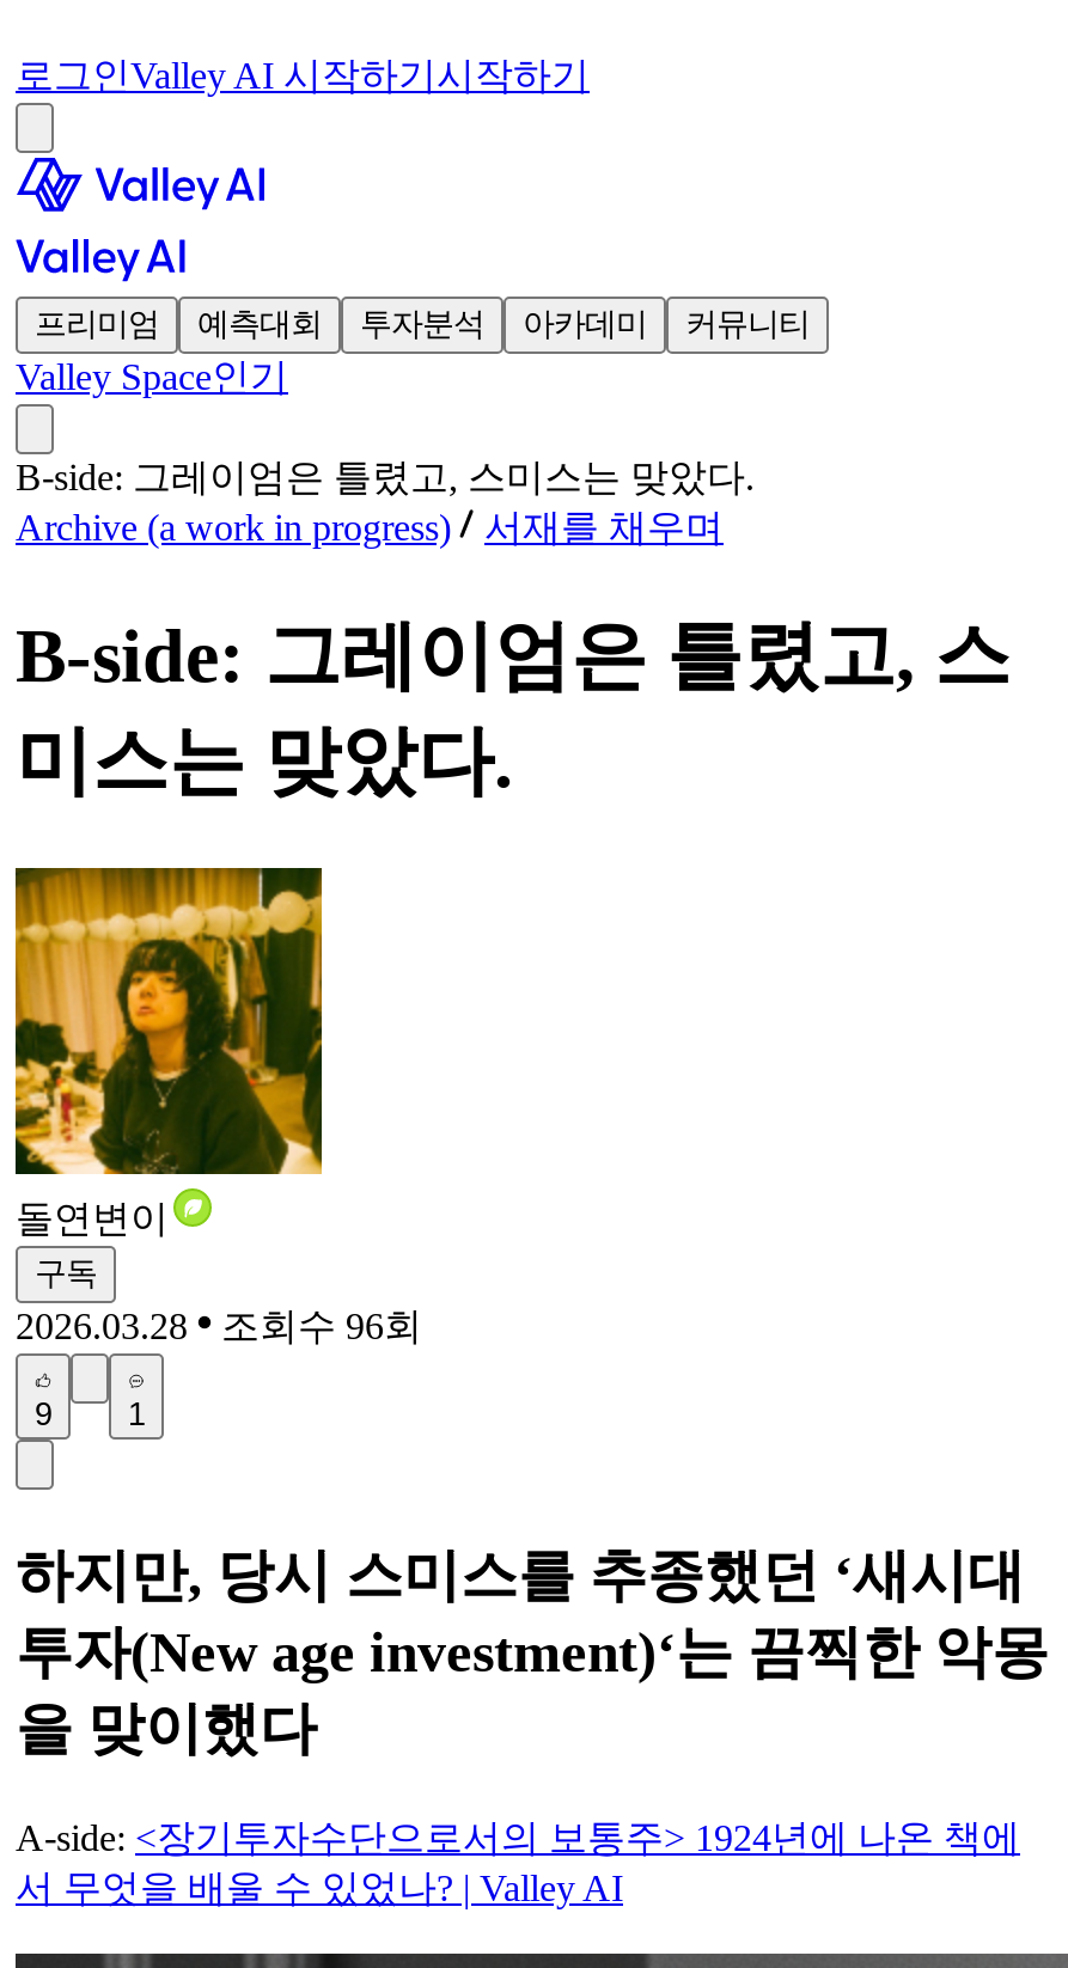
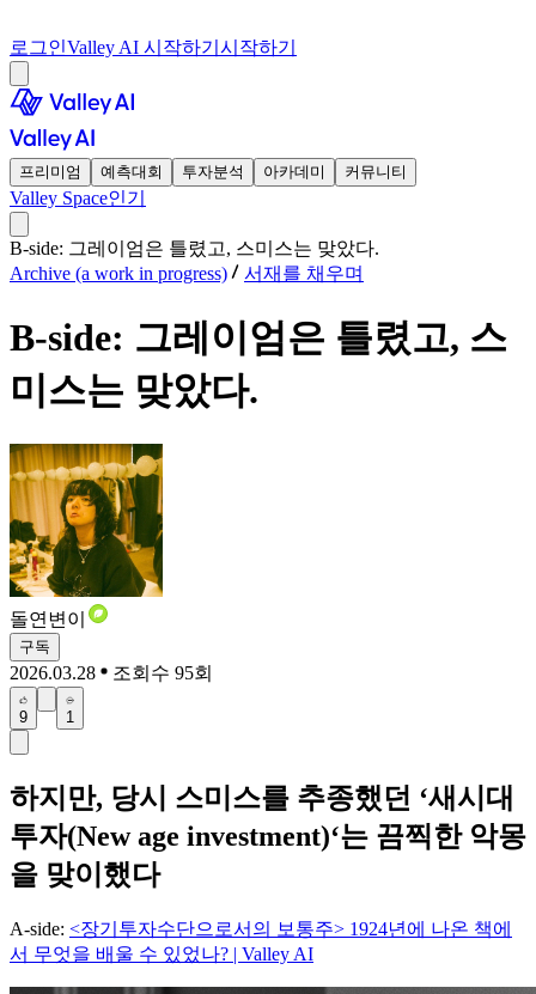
[16,1305,422,1346] 2026.03.28 조회수 96회 -> [10,663,213,683] 2026.03.28 조회수 95회

